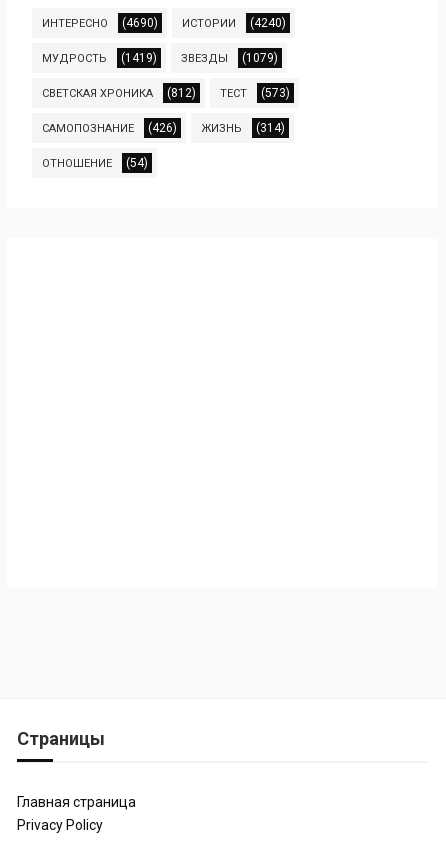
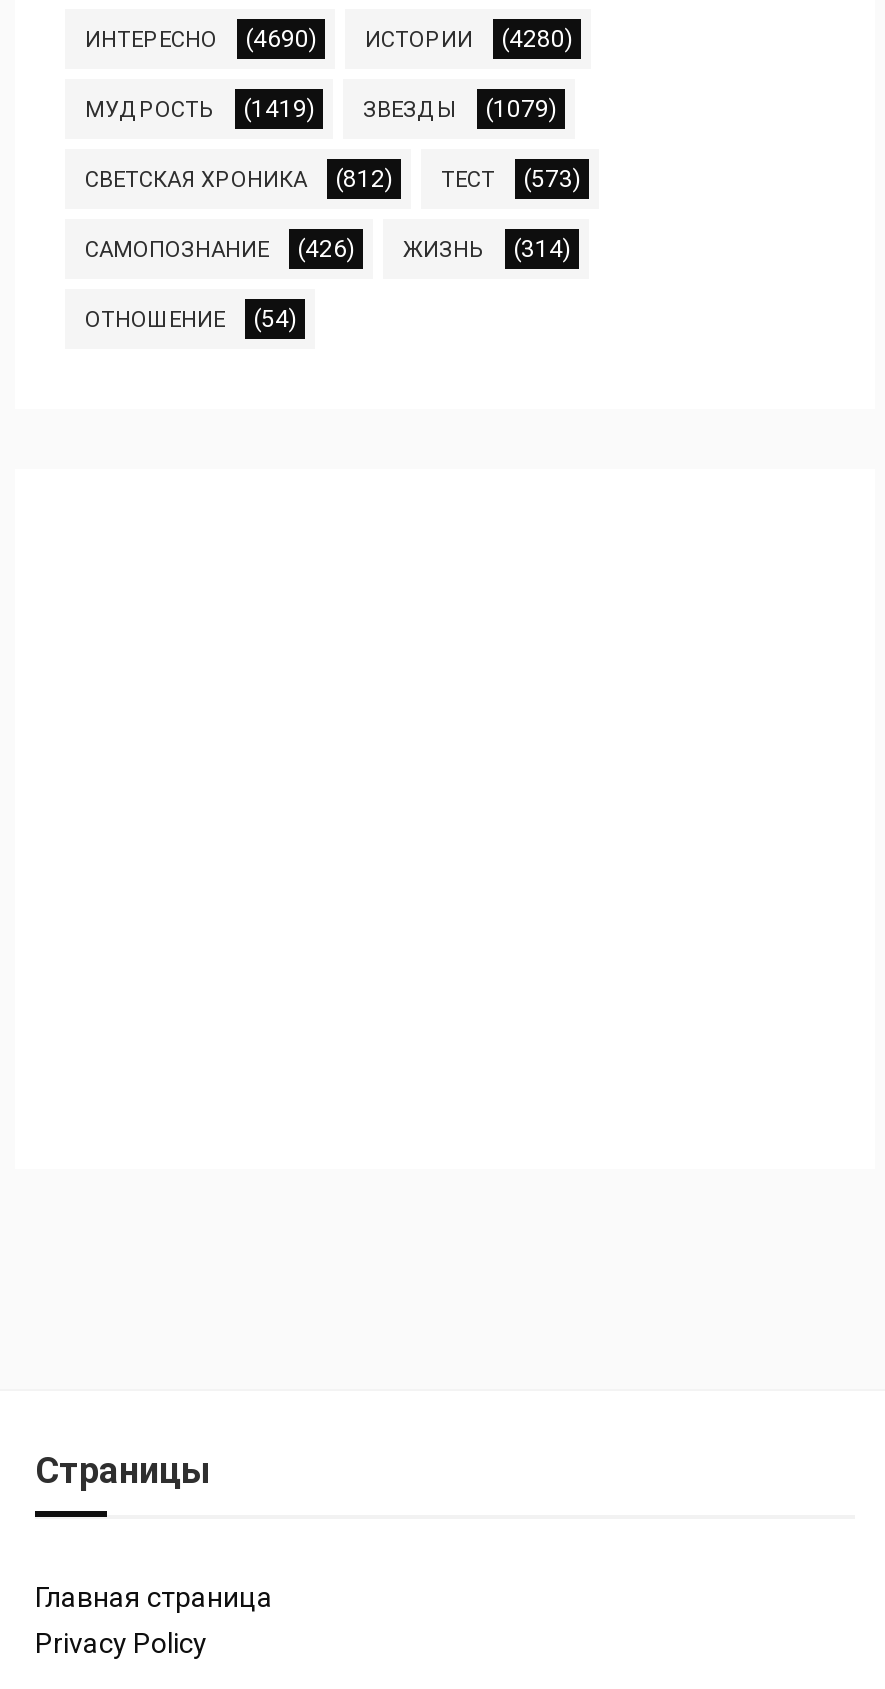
[42,16,286,30] ИНТЕРЕСНО (4690) ИСТОРИИ (4240) -> [85,25,573,53] ИНТЕРЕСНО (4690) ИСТОРИИ (4280)

